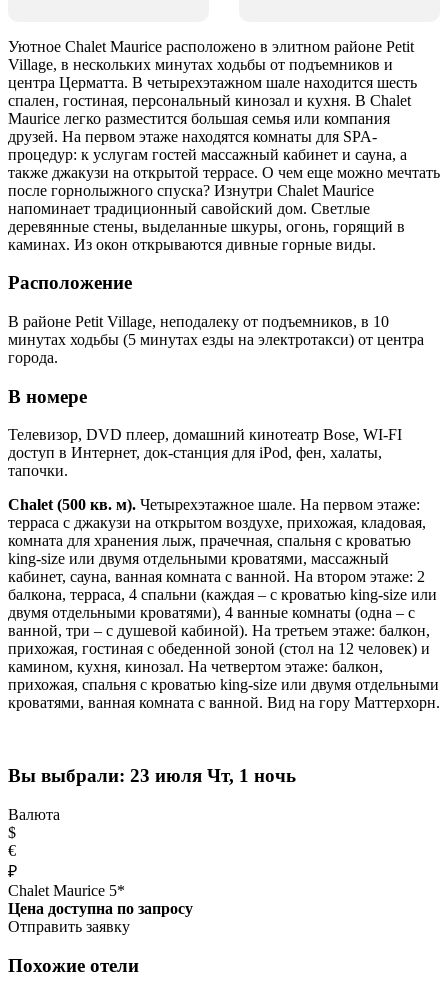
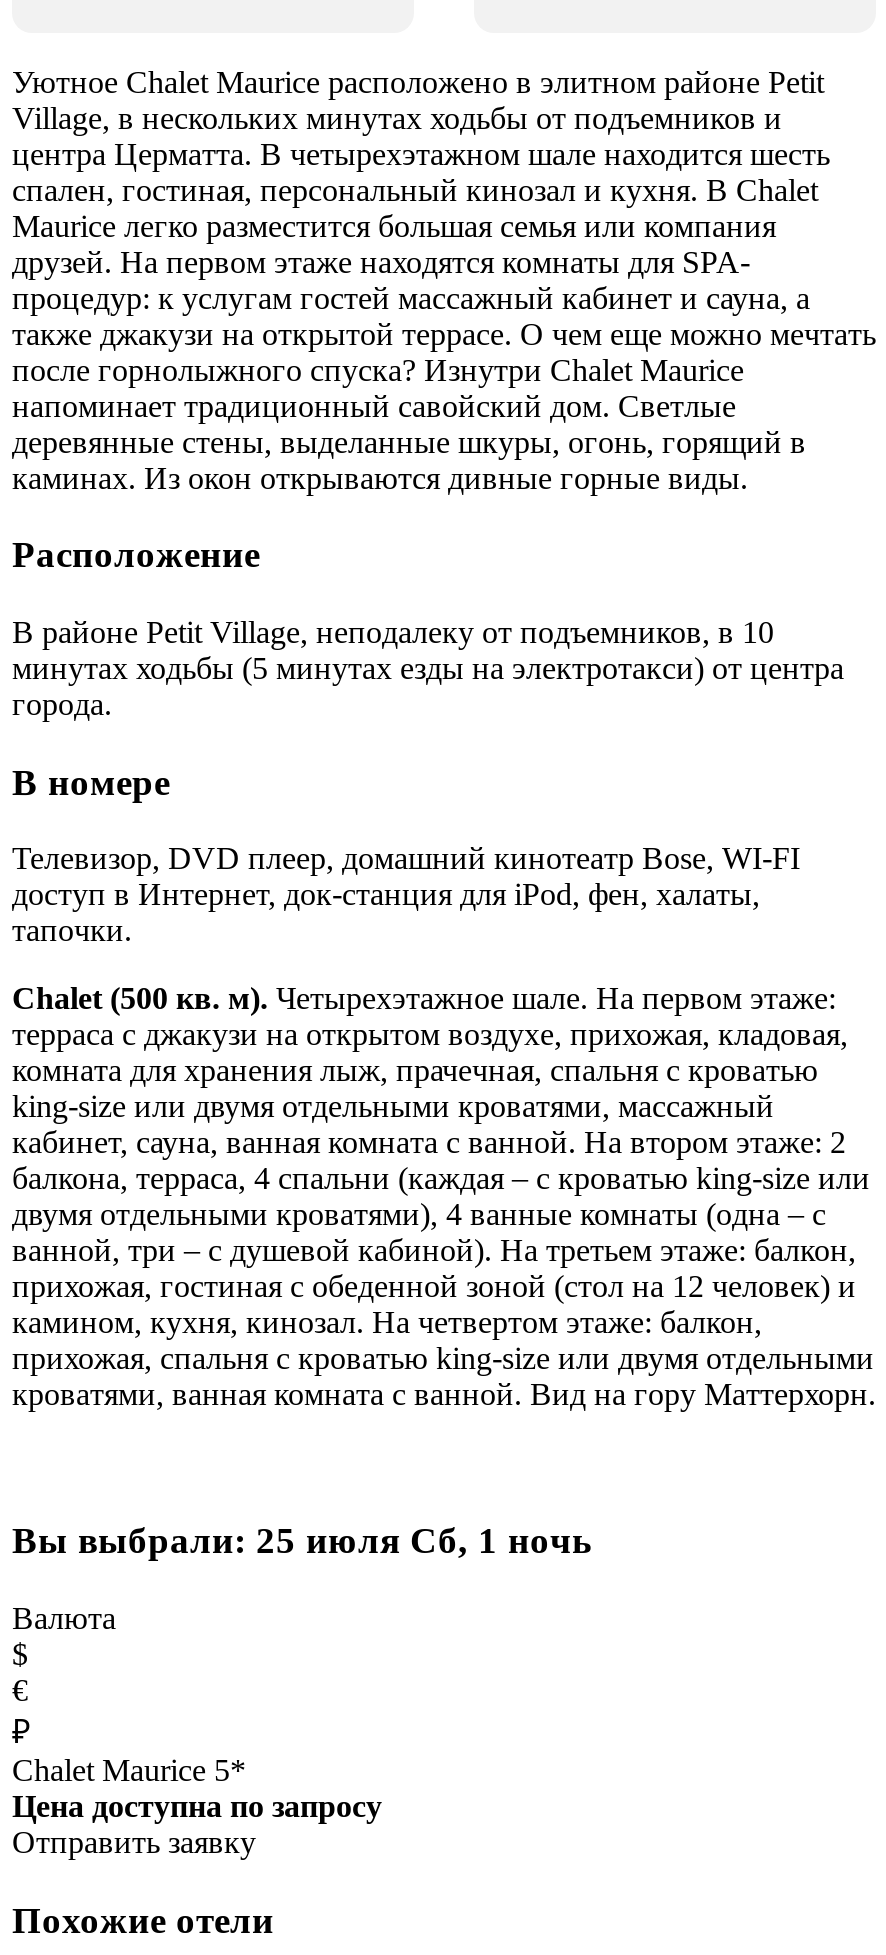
[8,765,296,786] Вы выбрали: 23 июля Чт, 1 ночь -> [12,1519,592,1561] Вы выбрали: 25 июля Сб, 1 ночь

